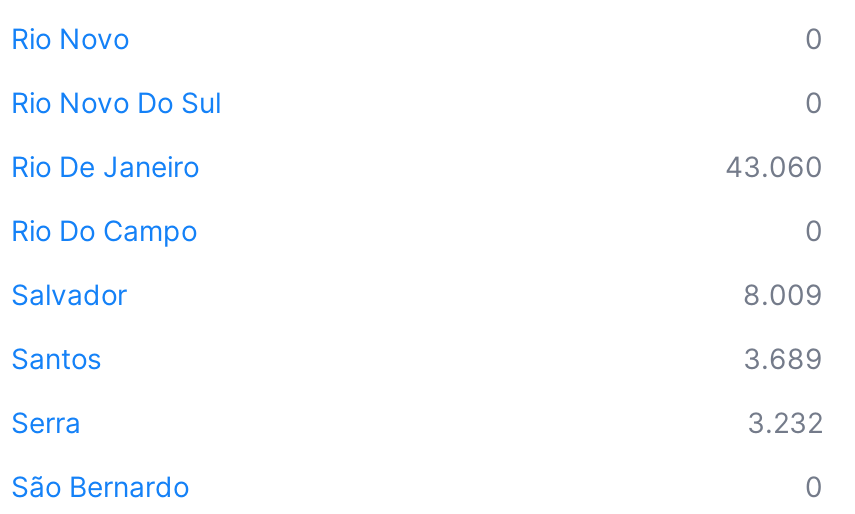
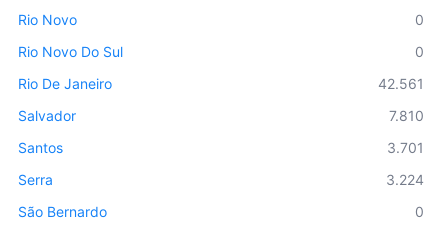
[11,148,823,246] 43.060 | Rio Do Campo | 0 -> [378,75,424,92] 42.561
[743,276,823,310] 8.009 -> [389,107,424,124] 7.810
[743,340,823,374] 3.689 -> [387,139,424,156] 3.701
[747,404,823,438] 3.232 -> [386,171,424,188] 3.224

